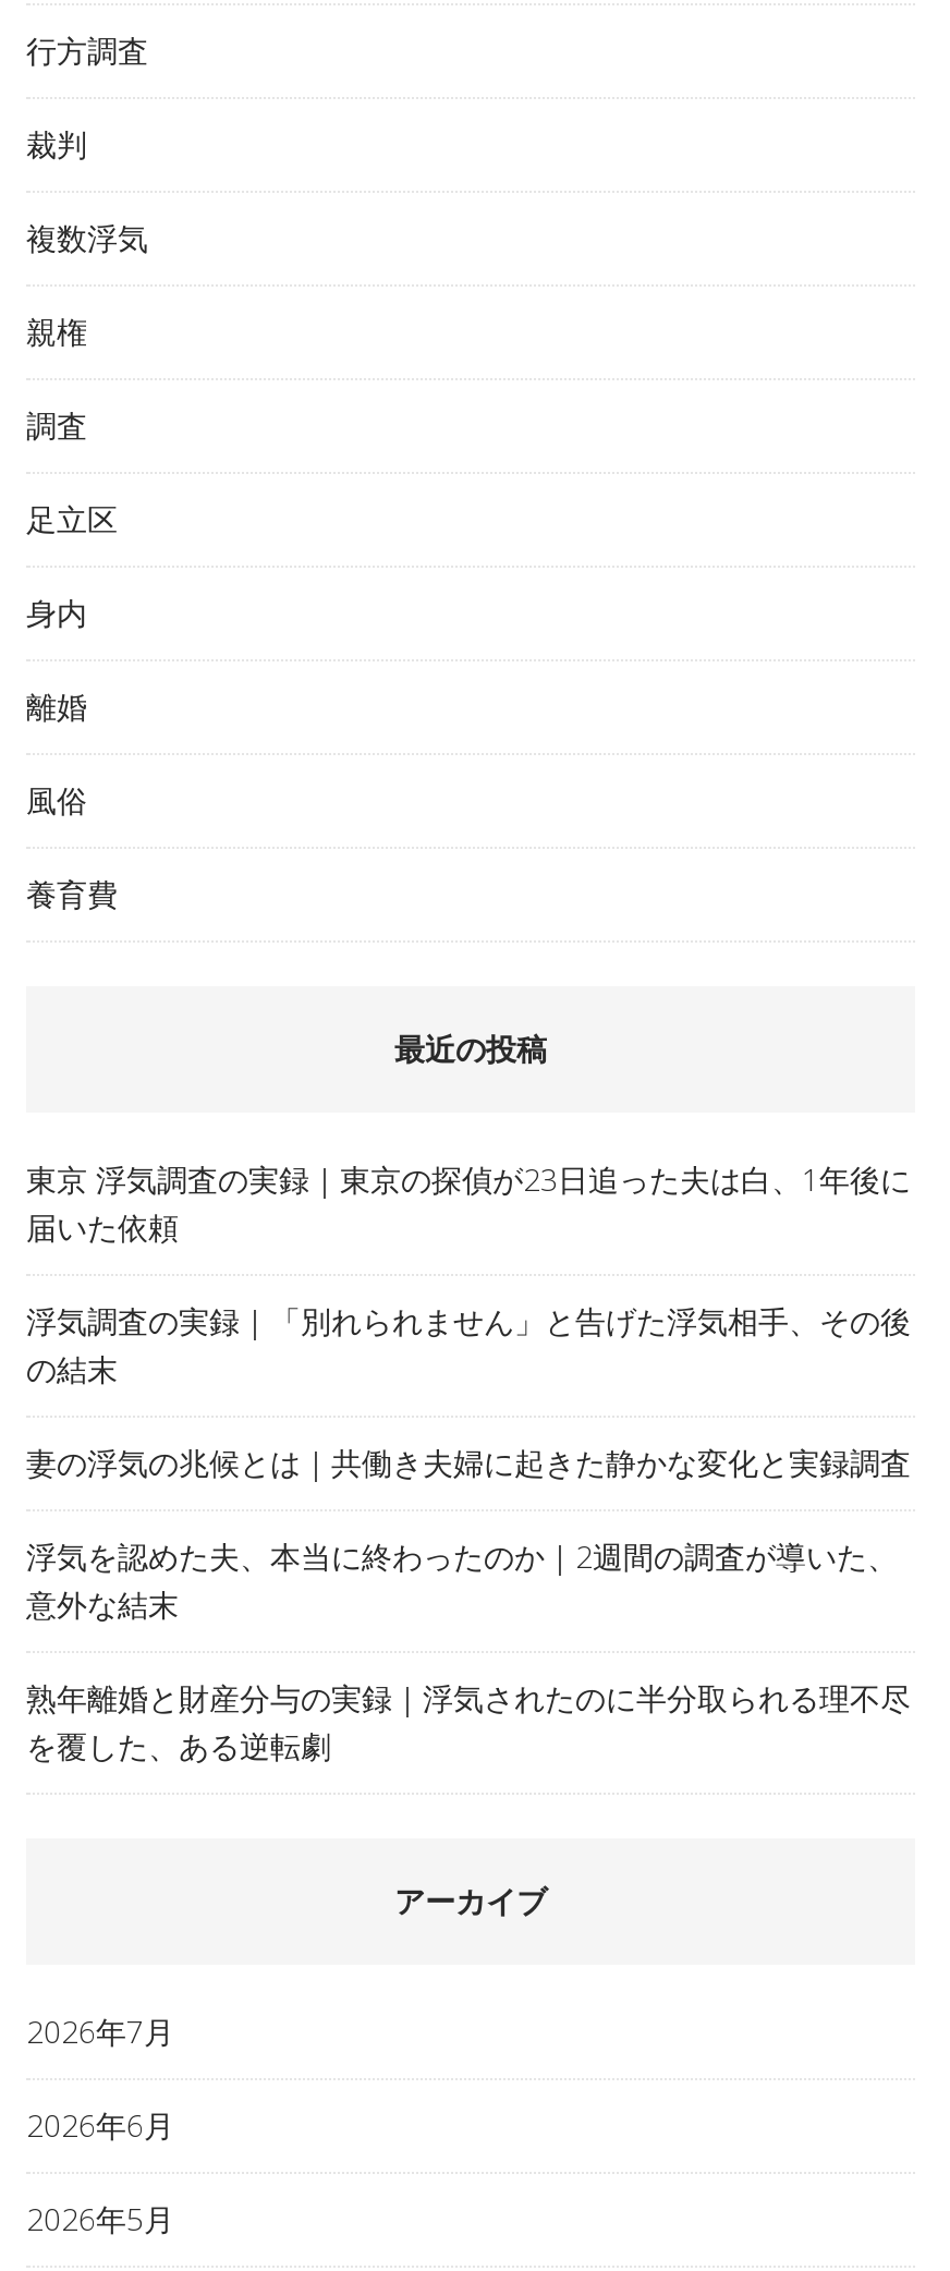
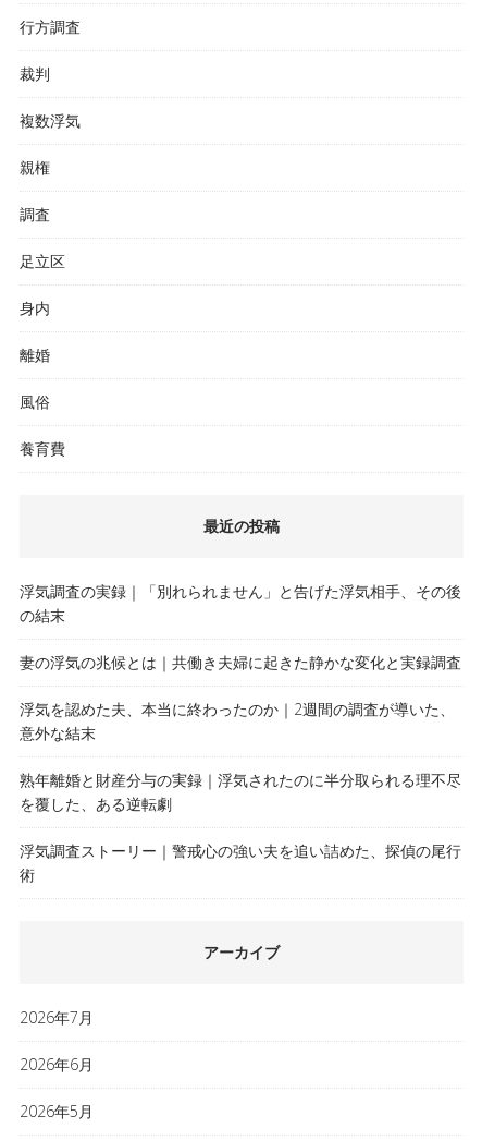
[26,1158,911,1247] 東京 浮気調査の実録｜東京の探偵が23日追った夫は白、1年後に | 届いた依頼 -> none
moved [26,1299,911,1766] -> [20,581,461,814]: 浮気調査の実録｜「別れられません」と告げた浮気相手、その後 | の結末 | 妻の浮気の兆候とは｜共働き夫婦に起きた静かな変化と実録調査 | 浮気を認めた夫、本当に終わったのか｜2週間の調査が導いた、 | 意外な結末 | 熟年離婚と財産分与の実録｜浮気されたのに半分取られる理不尽 | を覆した、ある逆転劇
none -> [20,840,461,885] 浮気調査ストーリー｜警戒心の強い夫を追い詰めた、探偵の尾行 | 術

